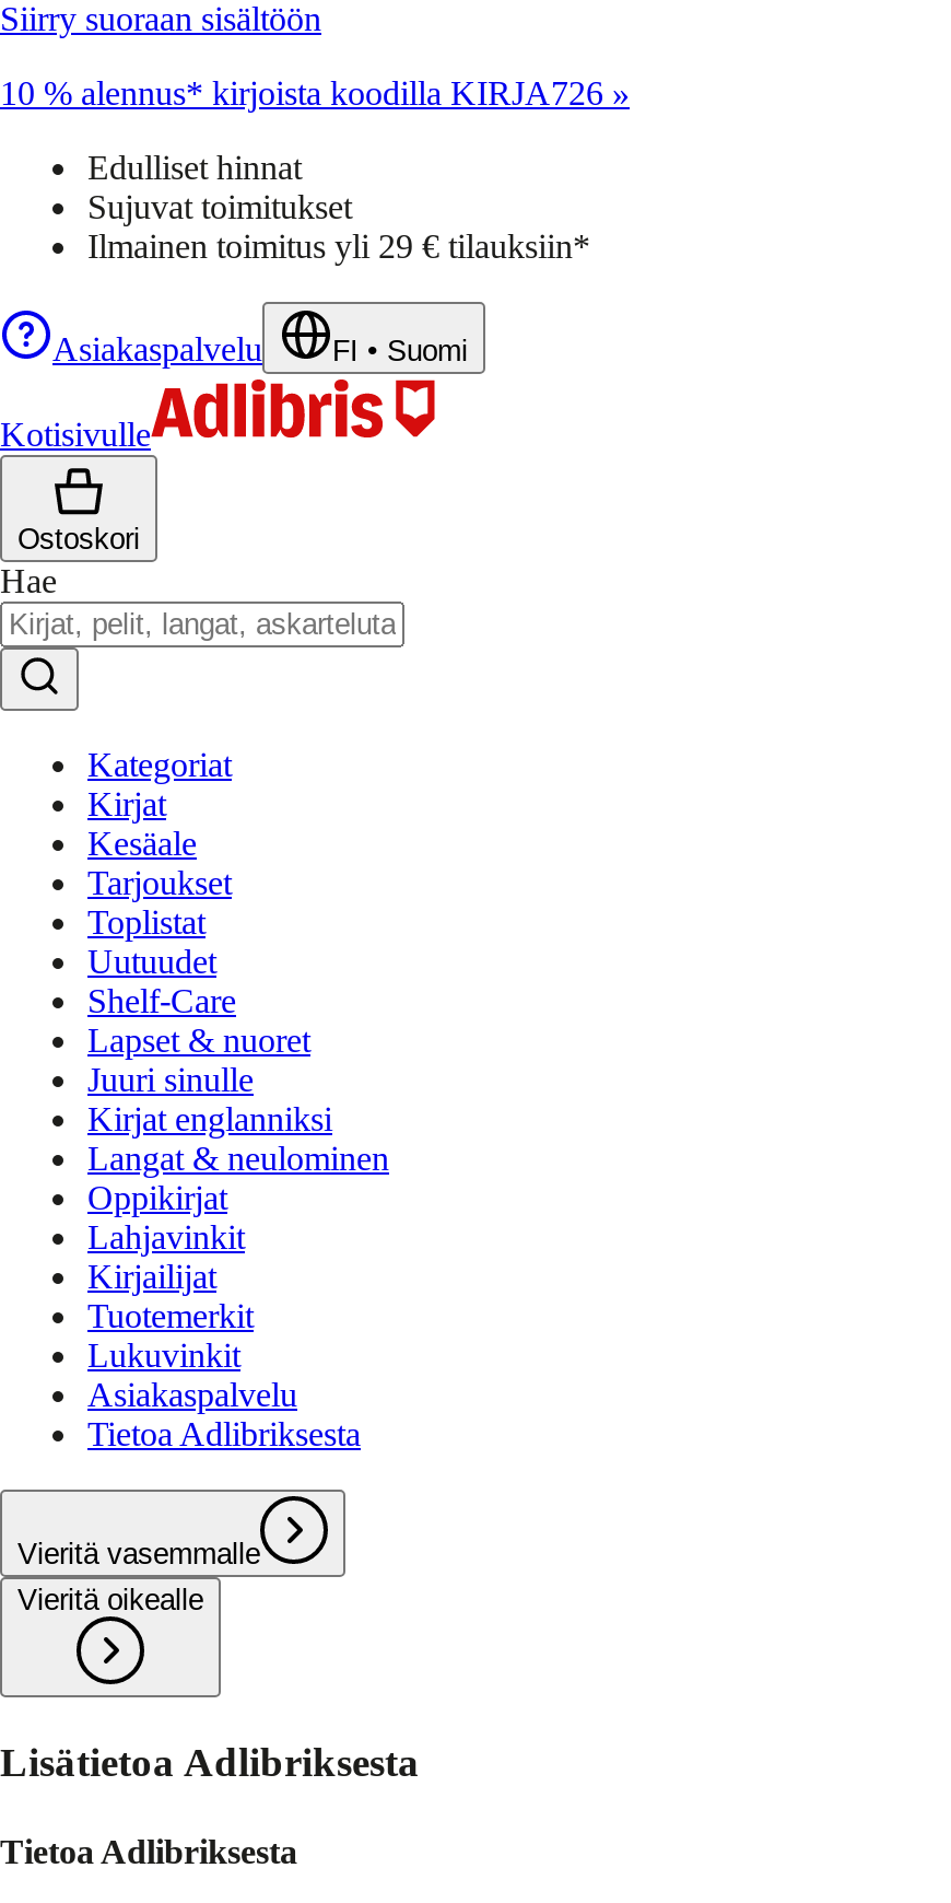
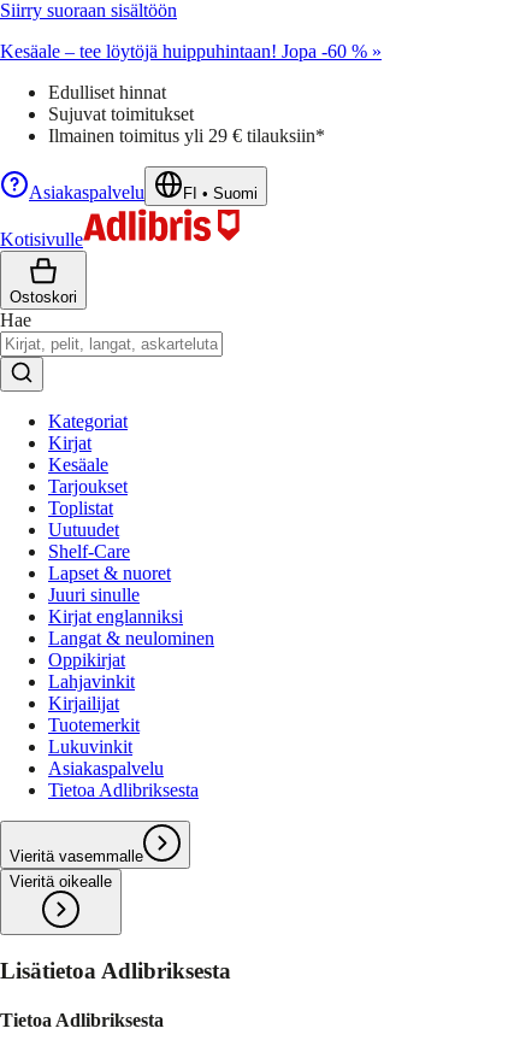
[0,74,630,112] 10 % alennus* kirjoista koodilla KIRJA726 » -> [0,41,382,61] Kesäale – tee löytöjä huippuhintaan! Jopa -60 % »

